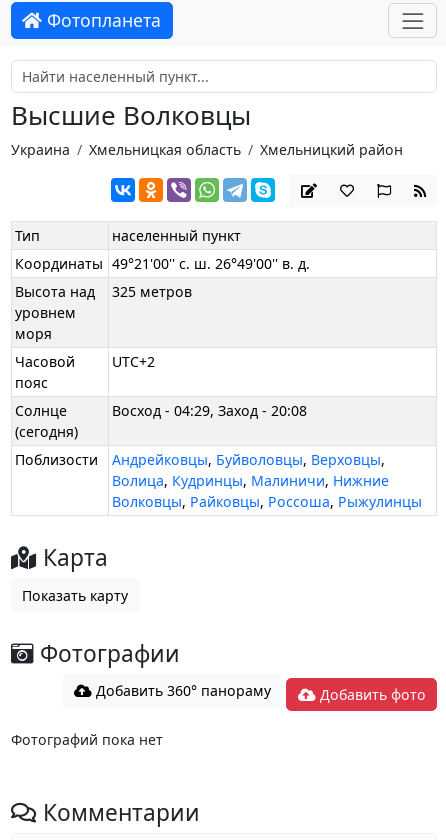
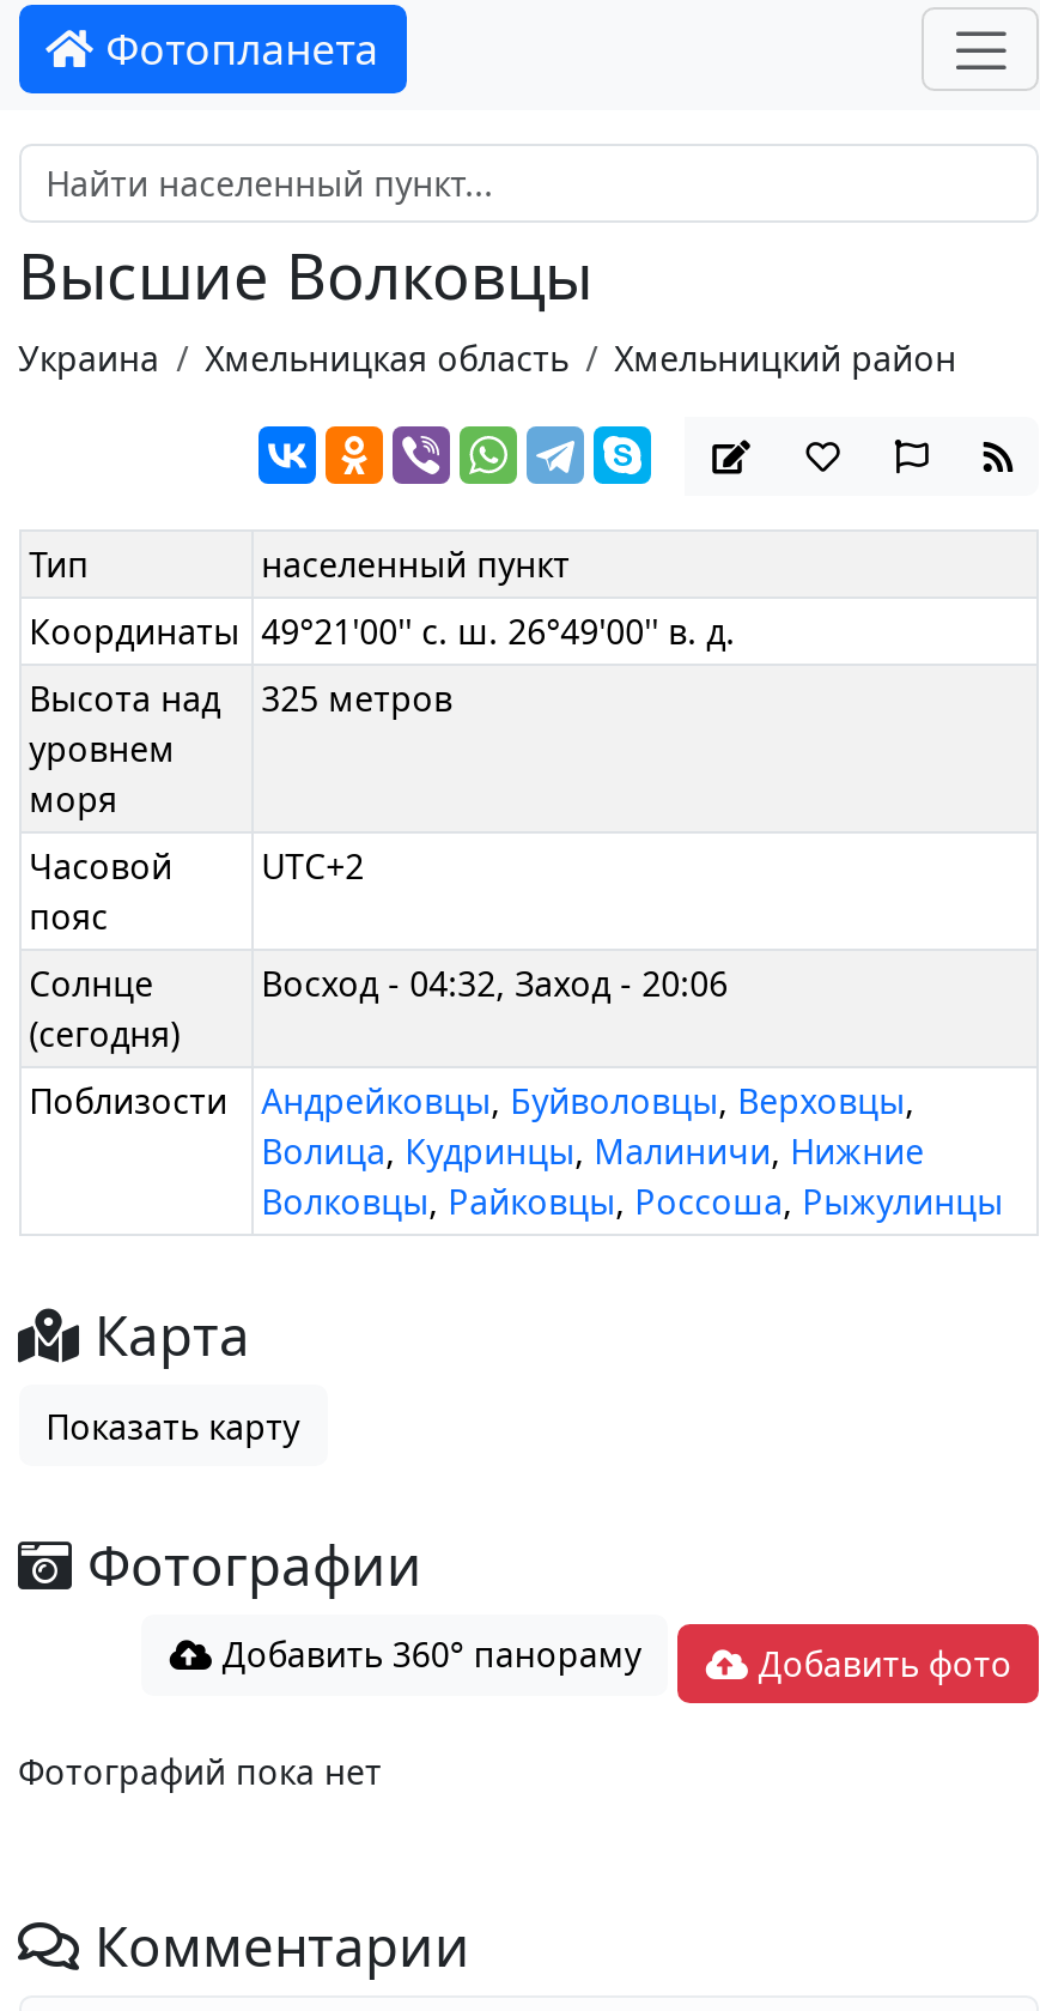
[112,401,307,420] Восход - 04:29, Заход - 20:08 -> [261,961,728,1007] Восход - 04:32, Заход - 20:06

